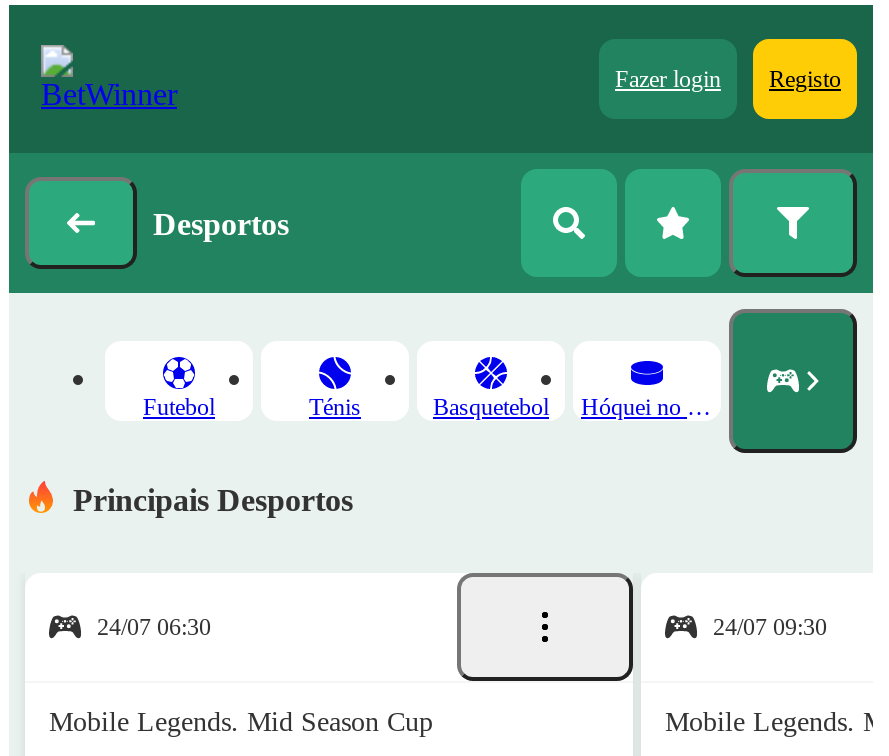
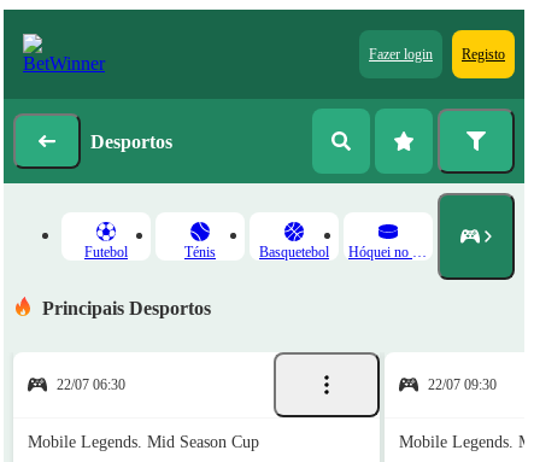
[97,613,211,641] 24/07 06:30 -> [57,376,125,393] 22/07 06:30
[713,613,827,641] 24/07 09:30 -> [428,376,497,393] 22/07 09:30

